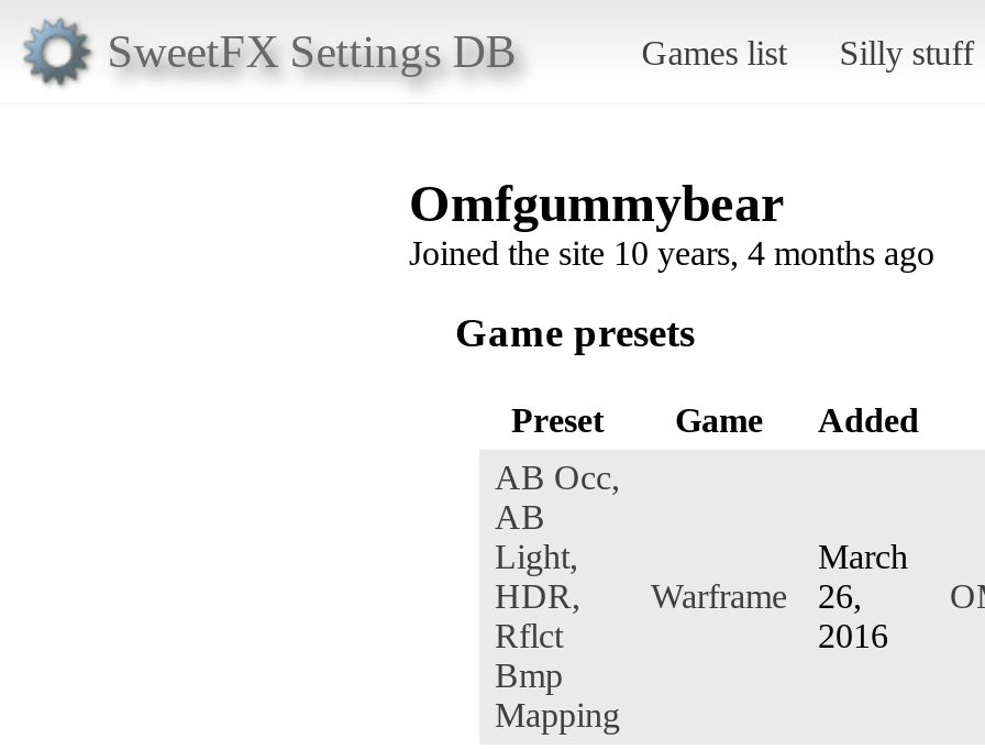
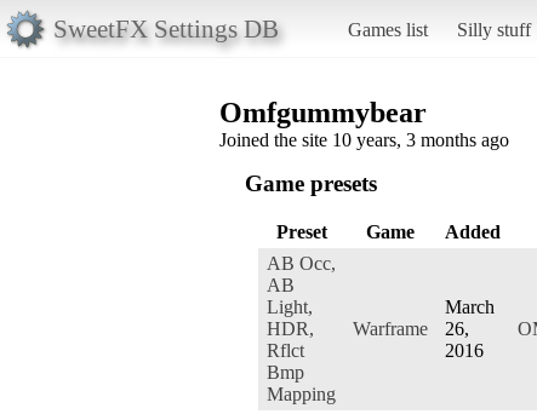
[409,233,934,271] Joined the site 10 years, 4 months ago -> [219,129,509,150] Joined the site 10 years, 3 months ago

